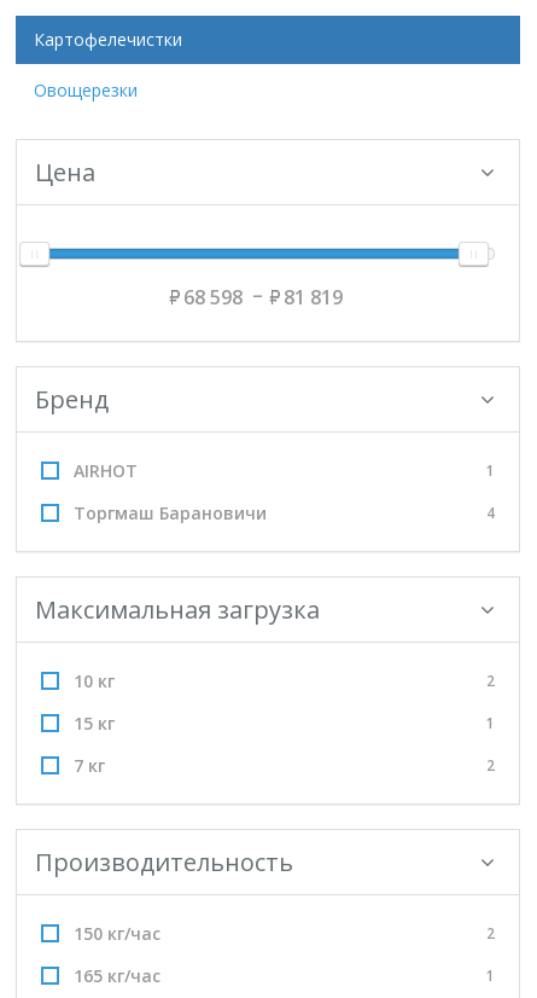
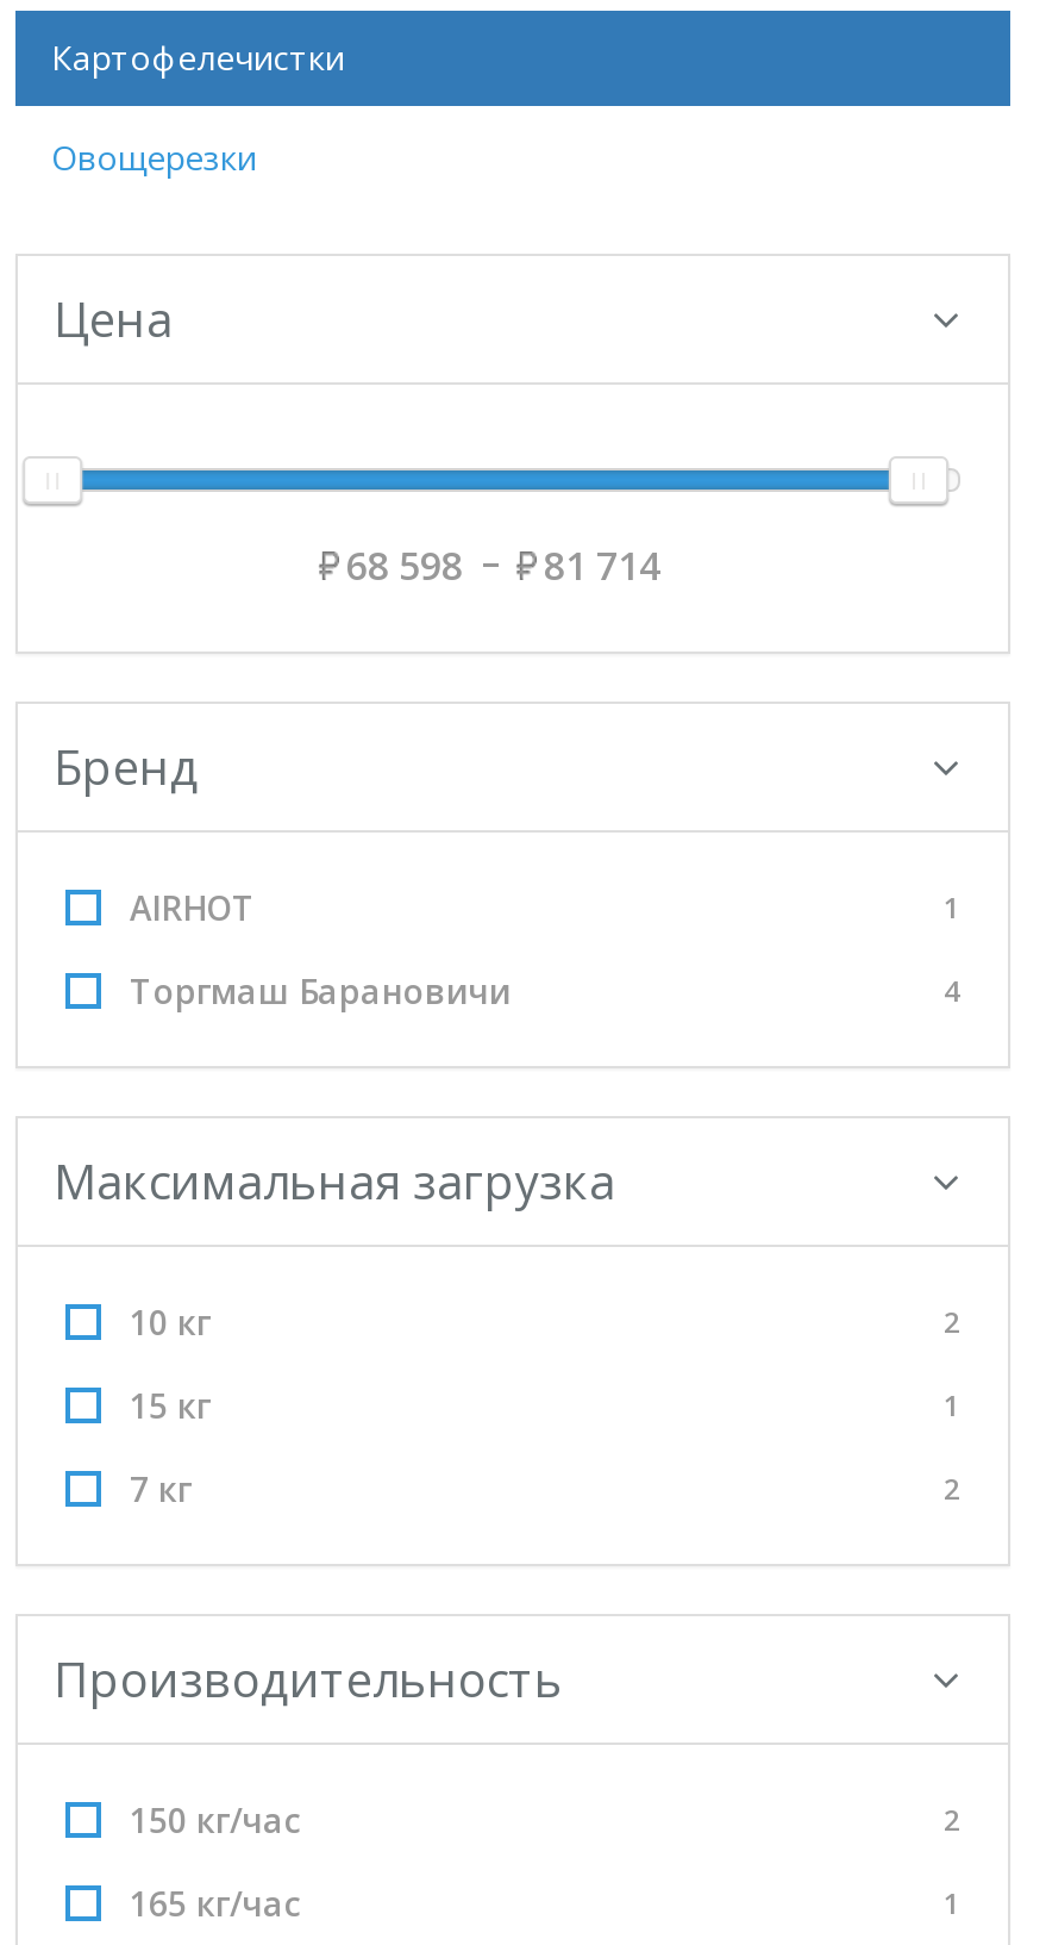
[183,284,343,311] 68 598 81 819 -> [346,540,660,592] 68 598 81 714

